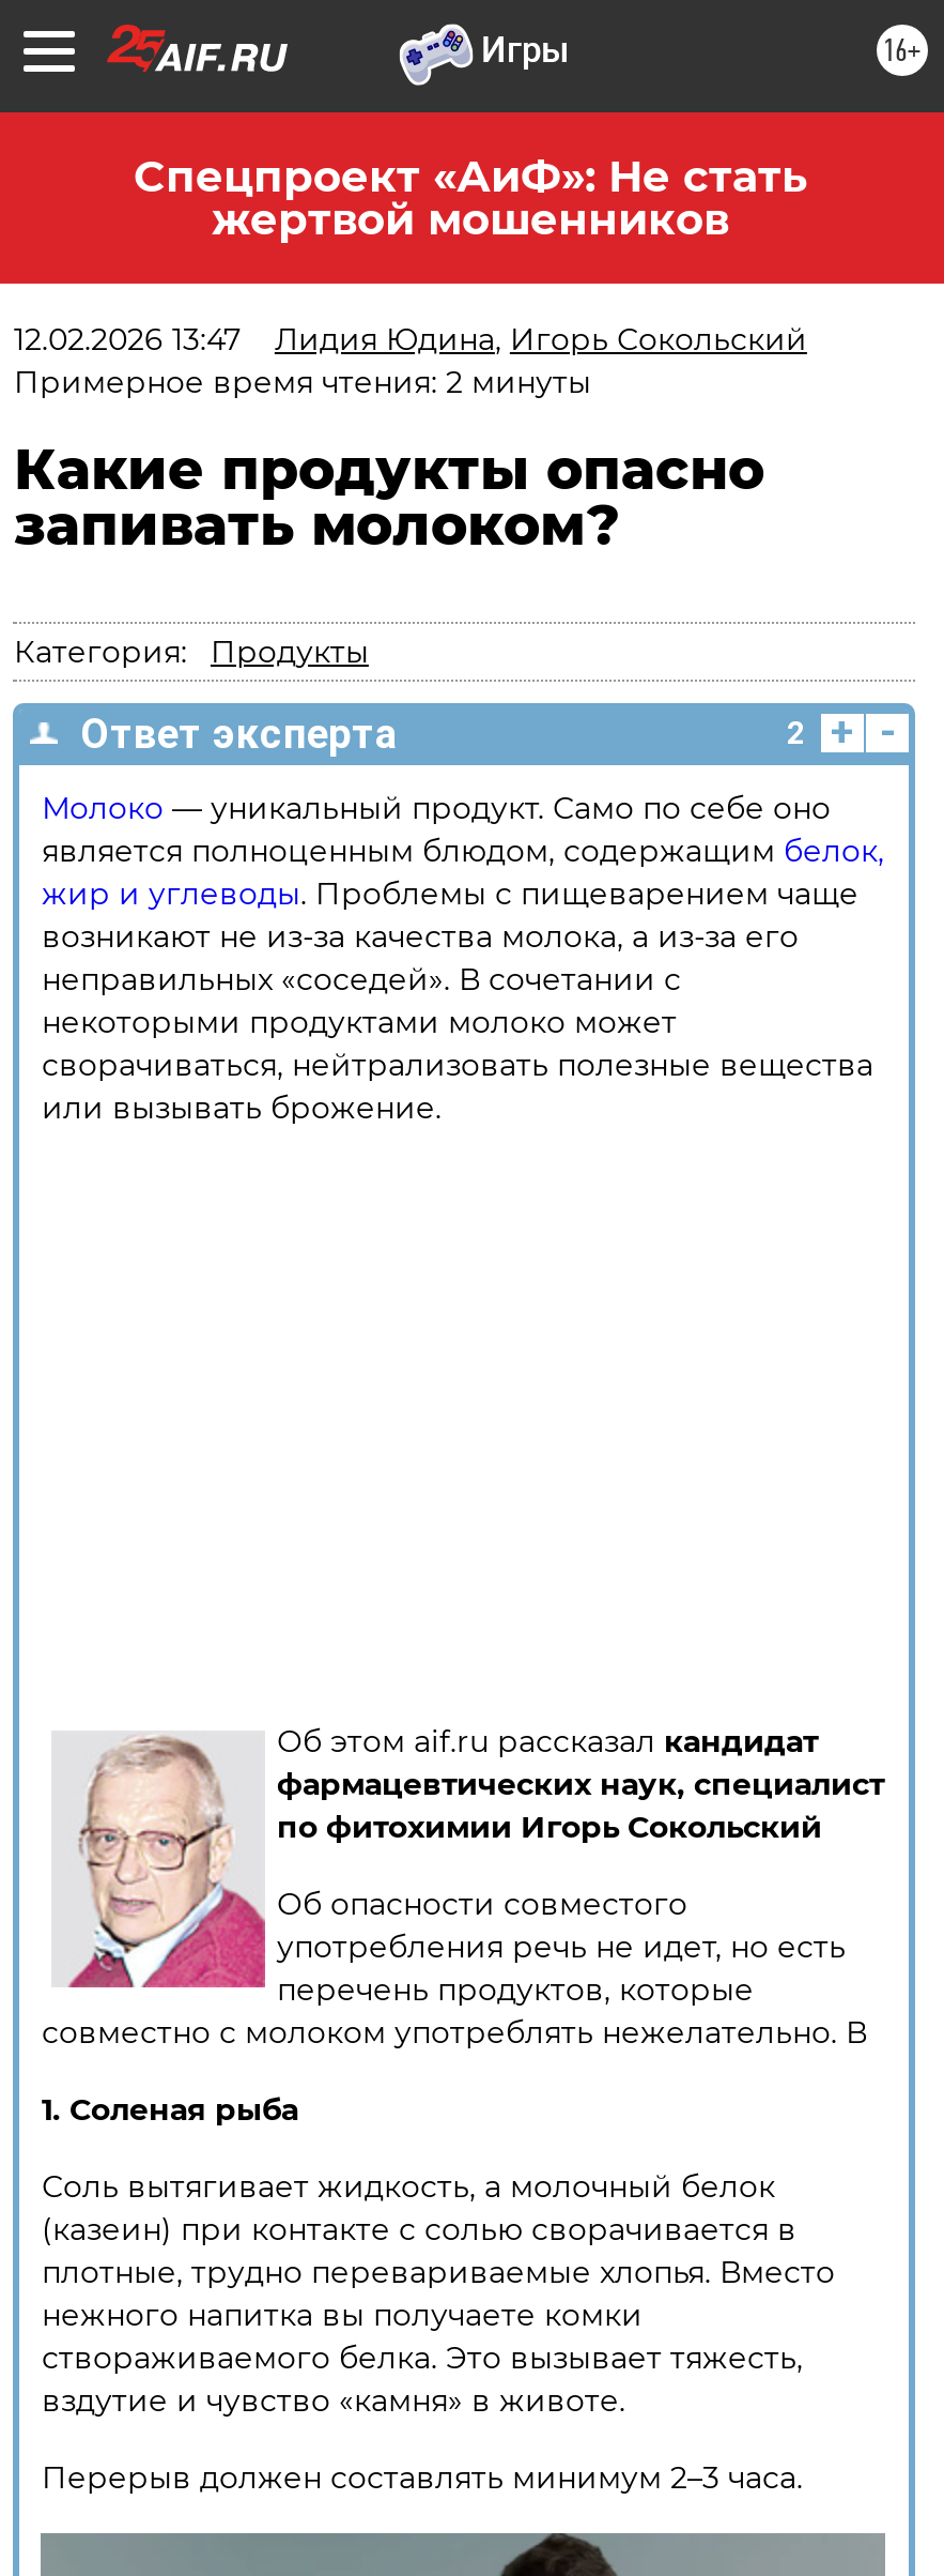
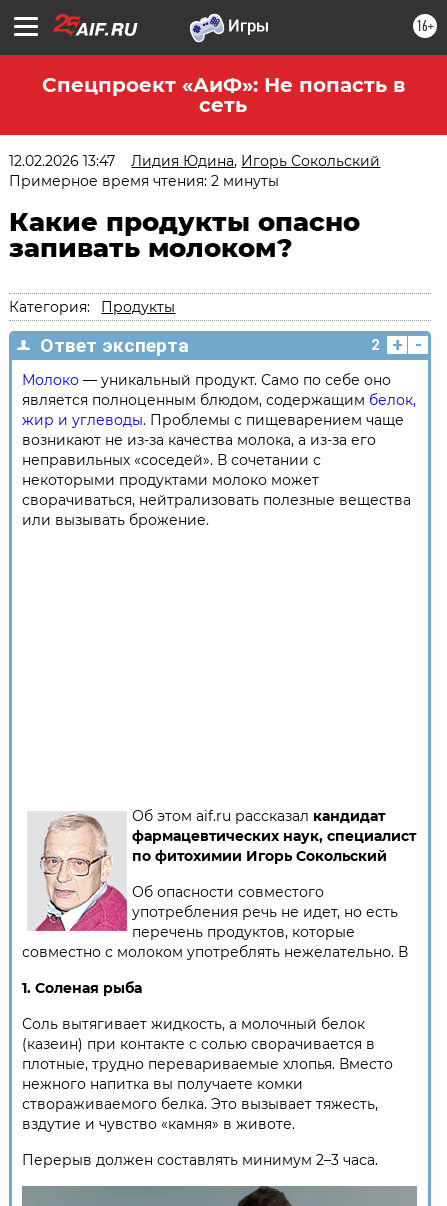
[134,151,807,245] Спецпроект «АиФ»: Не стать | жертвой мошенников -> [41,73,404,117] Спецпроект «АиФ»: Не попасть в | сеть

